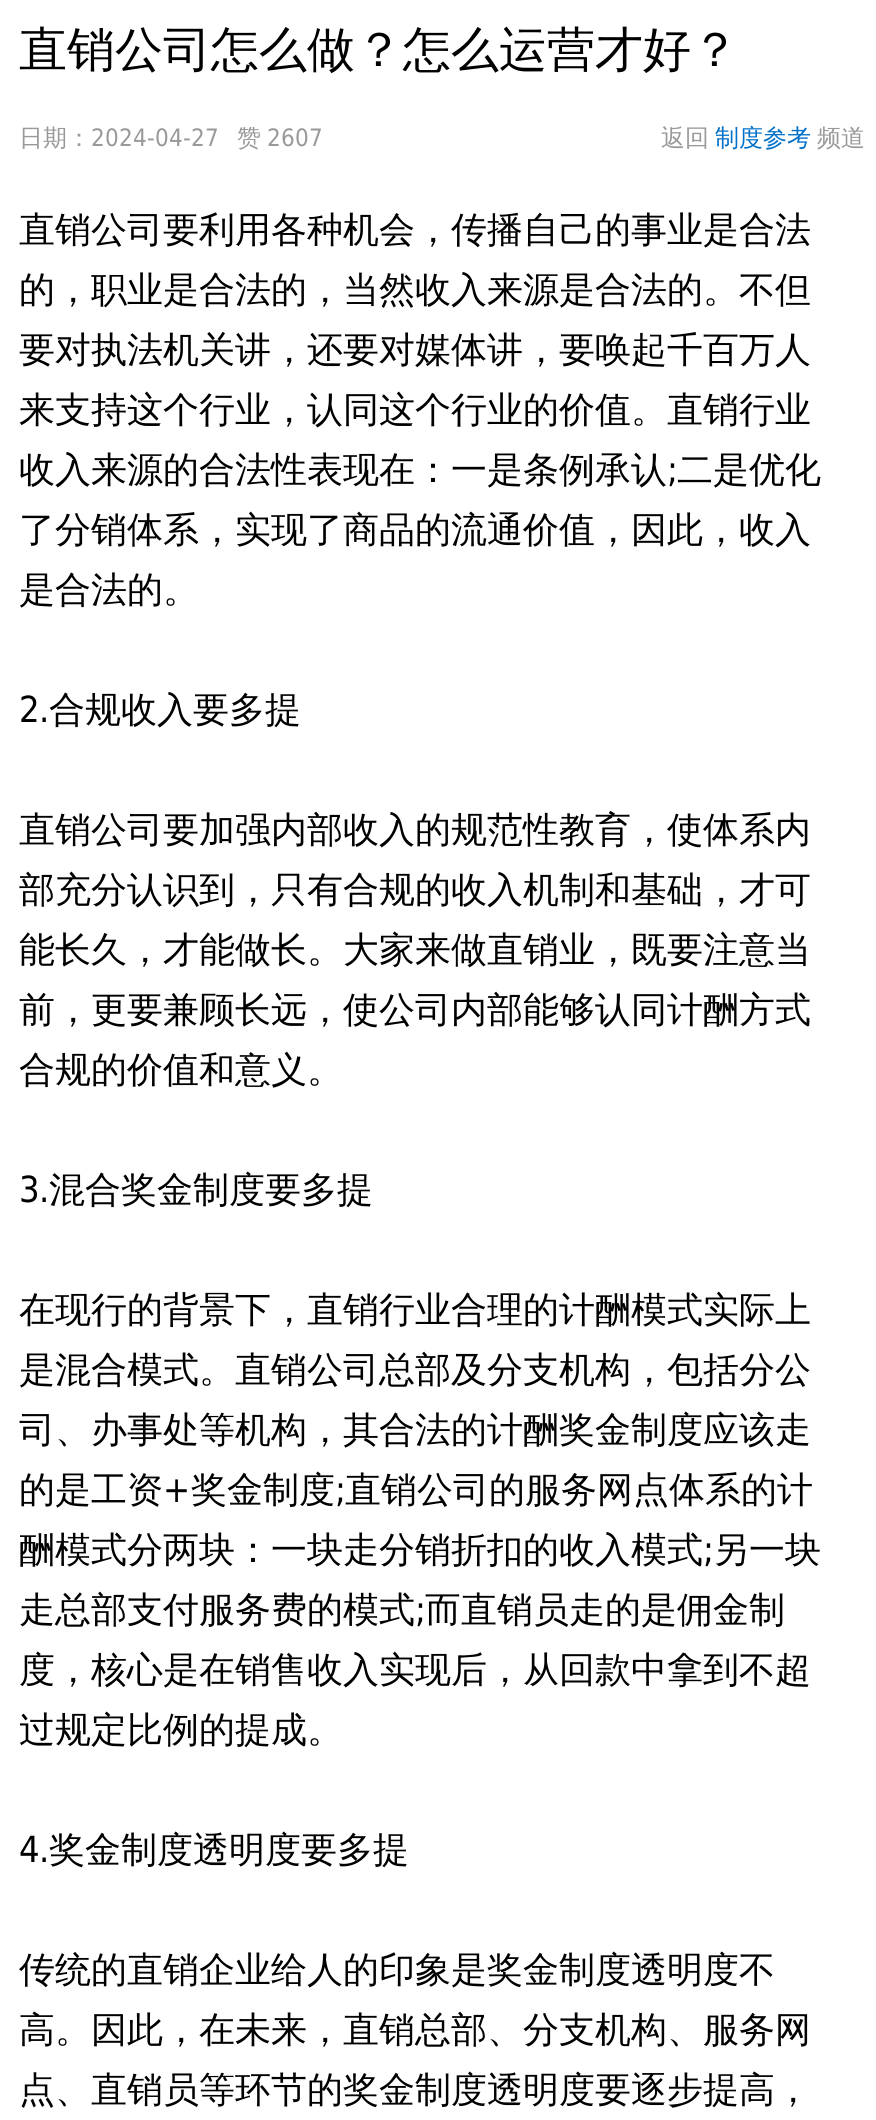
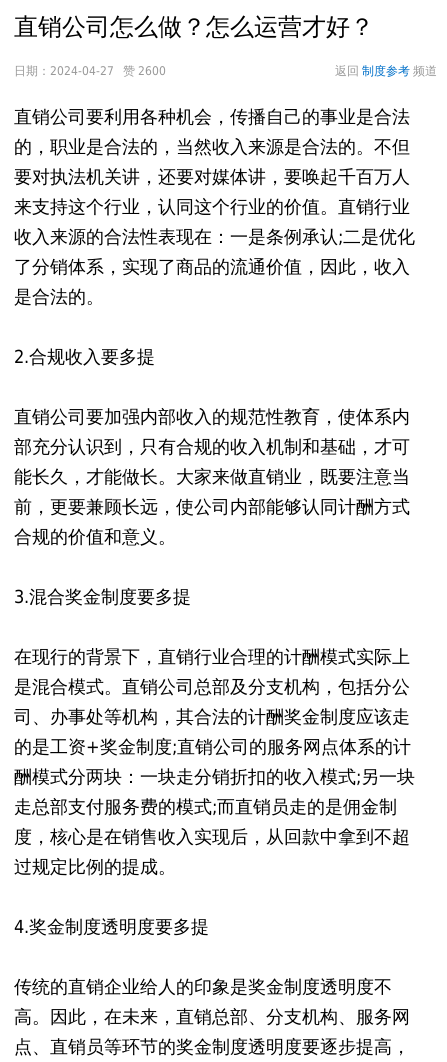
[19,124,335,152] 日期：2024-04-27 赞 2607 -> [14,64,172,78] 日期：2024-04-27 赞 2600

